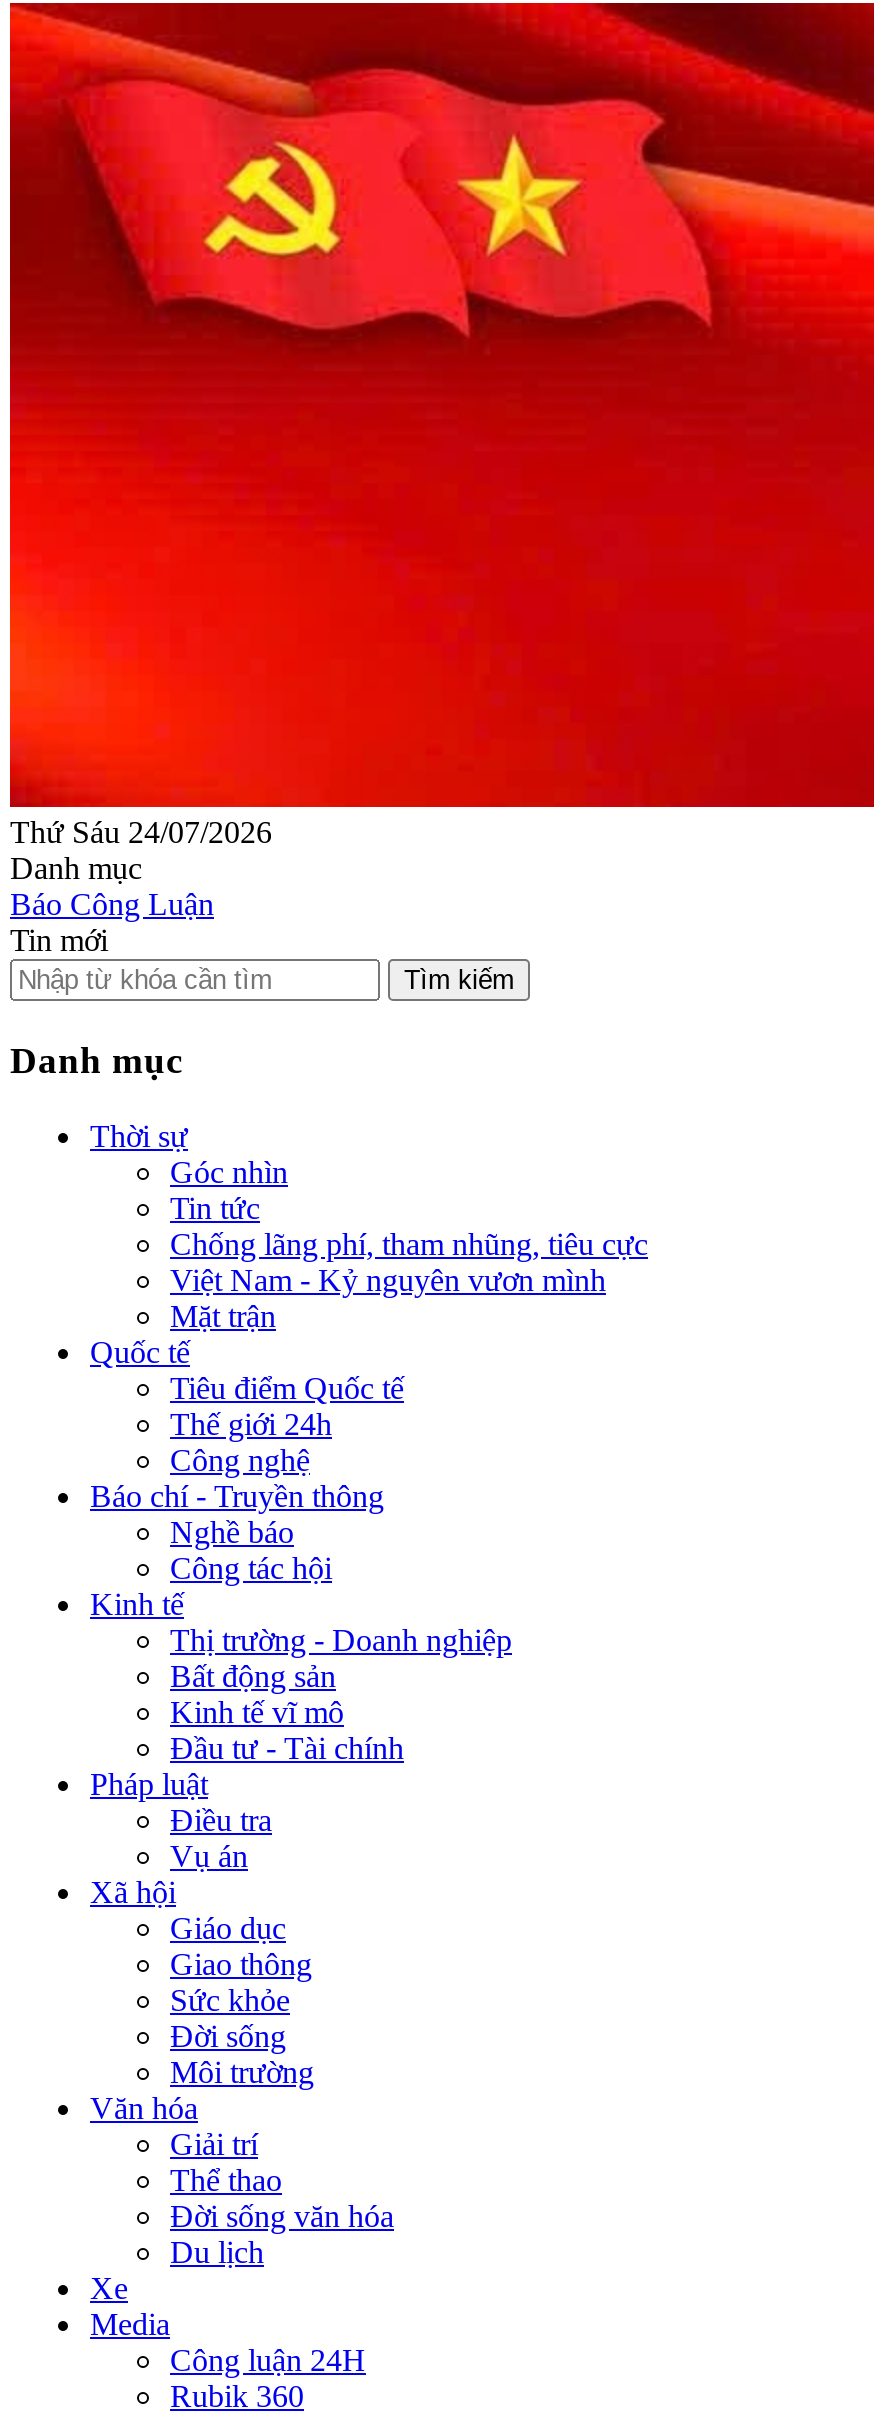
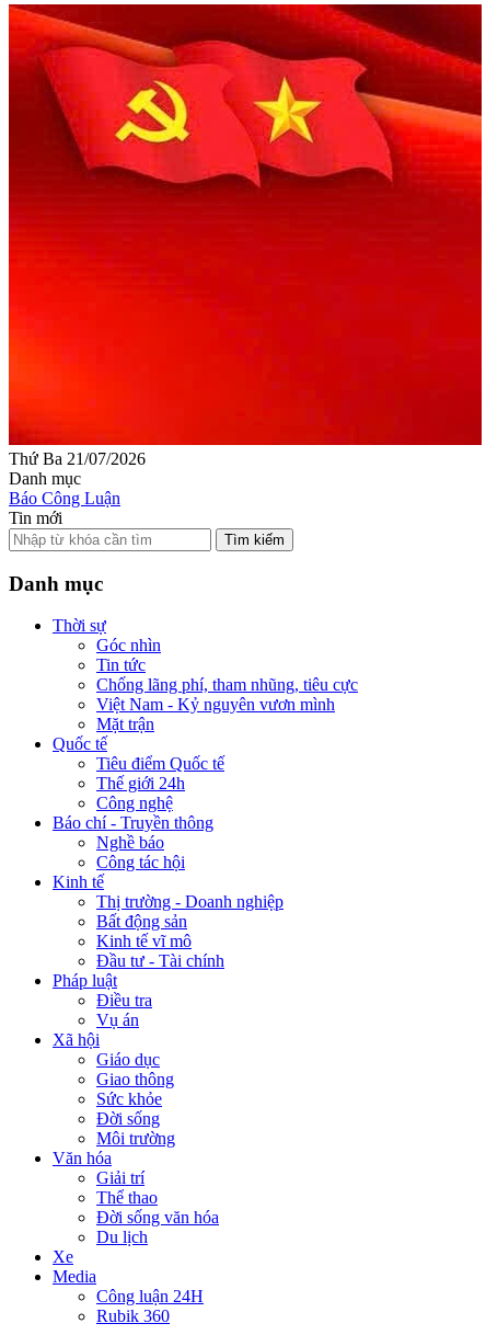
[10,815,272,849] Thứ Sáu 24/07/2026 -> [9,449,146,468] Thứ Ba 21/07/2026

